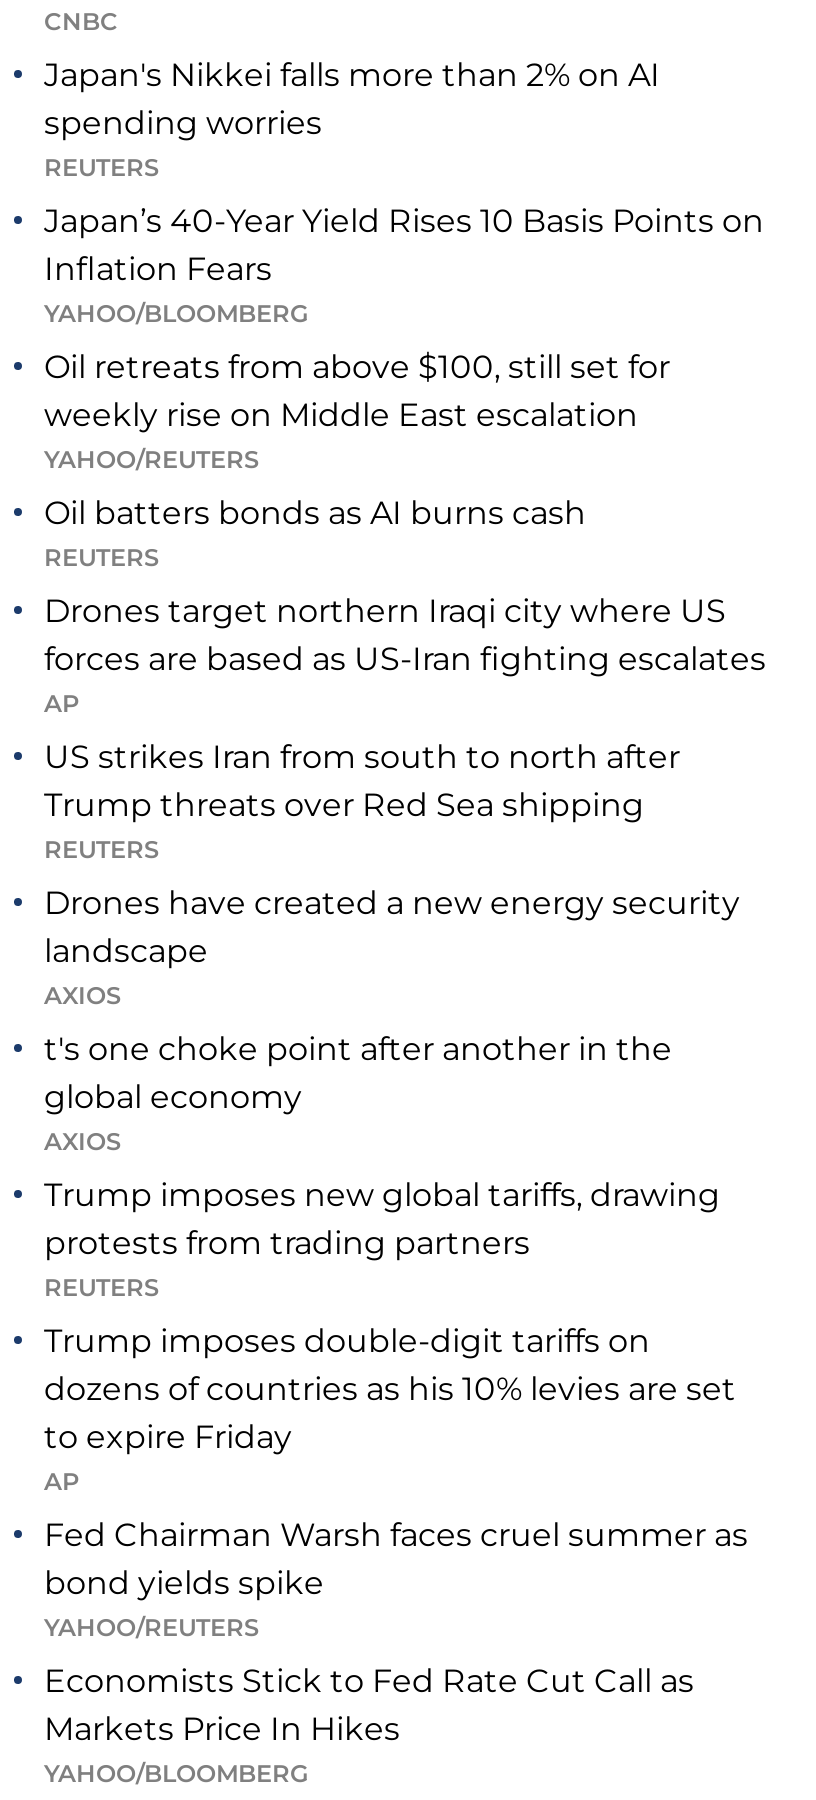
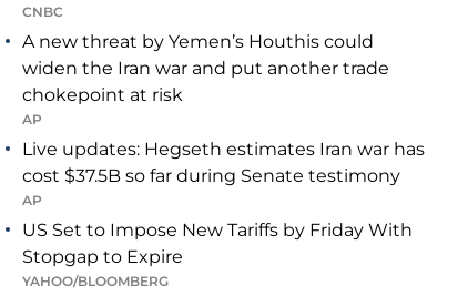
[44,56,766,678] Japan's Nikkei falls more than 2% on AI | spending worries | REUTERS | Japan’s 40-Year Yield Rises 10 Basis Points on | Inflation Fears | YAHOO/BLOOMBERG | Oil retreats from above $100, still set for | weekly rise on Middle East escalation | YAHOO/REUTERS | Oil batters bonds as AI burns cash | REUTERS | Drones target northern Iraqi city where US | forces are based as US-Iran fighting escalates -> [22,31,389,105] A new threat by Yemen’s Houthis could | widen the Iran war and put another trade | chokepoint at risk
[44,738,740,1456] US strikes Iran from south to north after | Trump threats over Red Sea shipping | REUTERS | Drones have created a new energy security | landscape | AXIOS | t's one choke point after another in the | global economy | AXIOS | Trump imposes new global tariffs, drawing | protests from trading partners | REUTERS | Trump imposes double-digit tariffs on | dozens of countries as his 10% levies are set | to expire Friday -> [22,138,425,186] Live updates: Hegseth estimates Iran war has | cost $37.5B so far during Senate testimony
[44,1516,748,1748] Fed Chairman Warsh faces cruel summer as | bond yields spike | YAHOO/REUTERS | Economists Stick to Fed Rate Cut Call as | Markets Price In Hikes -> [22,219,413,267] US Set to Impose New Tariffs by Friday With | Stopgap to Expire

